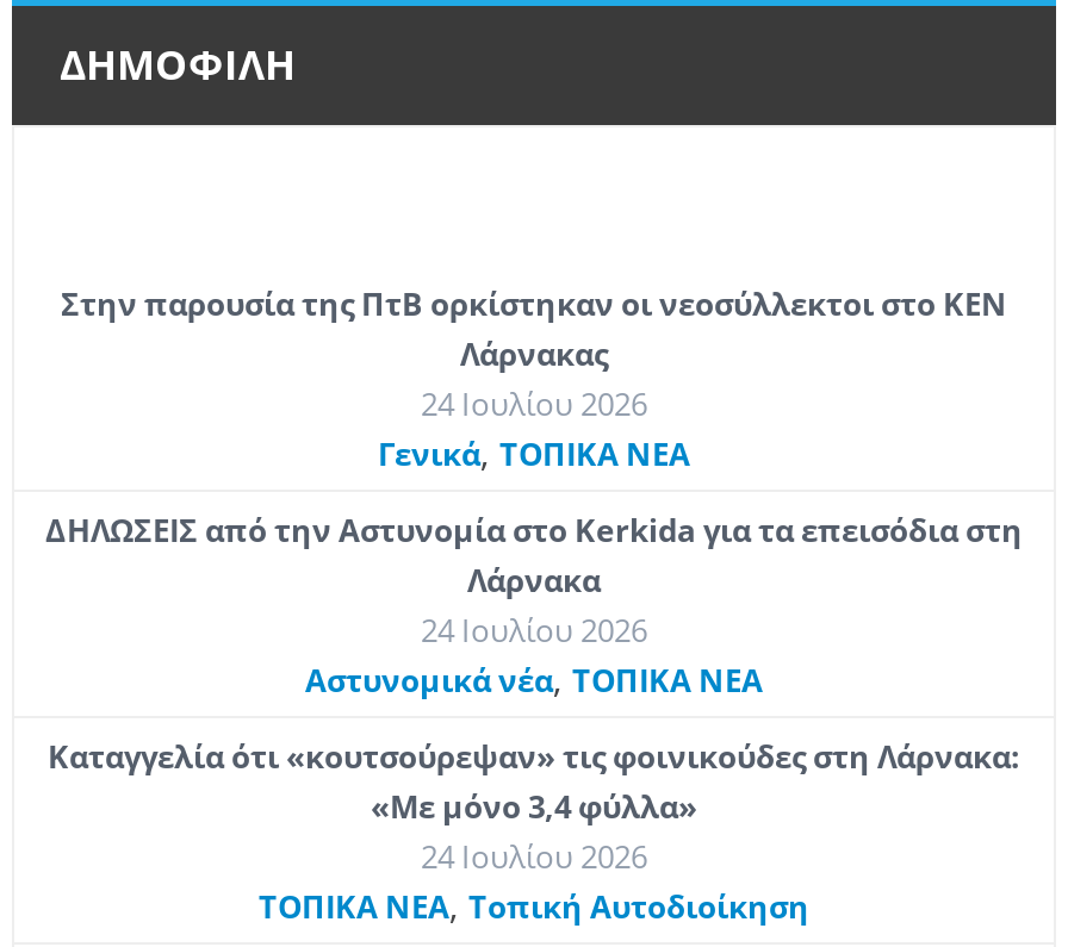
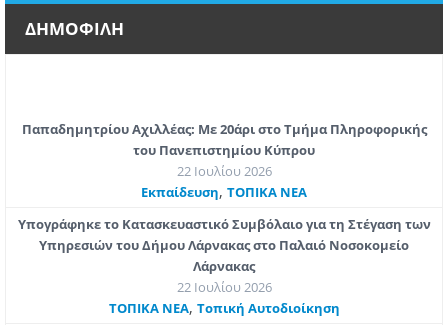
[61,283,1007,326] Στην παρουσία της ΠτΒ ορκίστηκαν οι νεοσύλλεκτοι στο ΚΕΝ -> [17,120,430,254] Παπαδημητρίου Αχιλλέας: Με 20άρι στο Τμήμα Πληροφορικής | του Πανεπιστημίου Κύπρου | 22 Ιουλίου 2026 | Εκπαίδευση, ΤΟΠΙΚΑ ΝΕΑ | Υπογράφηκε το Κατασκευαστικό Συμβόλαιο για τη Στέγαση των | Υπηρεσιών του Δήμου Λάρνακας στο Παλαιό Νοσοκομείο
moved [460,333,608,376] -> [193,257,255,275]: Λάρνακας
[45,383,1023,879] 24 Ιουλίου 2026 | Γενικά, ΤΟΠΙΚΑ ΝΕΑ | ΔΗΛΩΣΕΙΣ από την Αστυνομία στο Kerkida για τα επεισόδια στη | Λάρνακα | 24 Ιουλίου 2026 | Aστυνομικά νέα, ΤΟΠΙΚΑ ΝΕΑ | Καταγγελία ότι «κουτσούρεψαν» τις φοινικούδες στη Λάρνακα: | «Με μόνο 3,4 φύλλα» | 24 Ιουλίου 2026 -> [176,278,271,296] 22 Ιουλίου 2026

